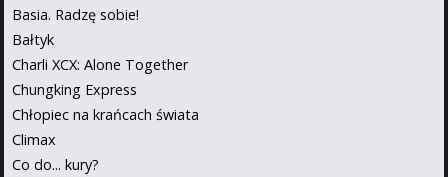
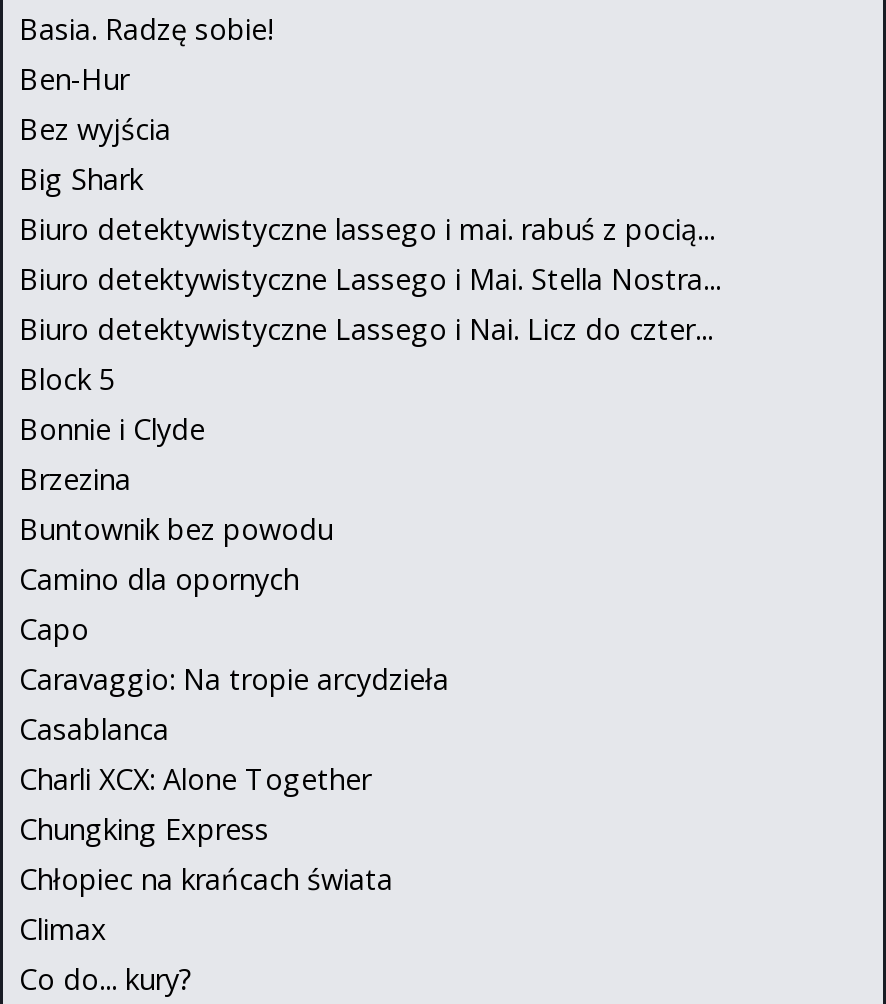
[12,29,54,48] Bałtyk -> [19,59,721,747] Ben-Hur | Bez wyjścia | Big Shark | Biuro detektywistyczne lassego i mai. rabuś z pocią... | Biuro detektywistyczne Lassego i Mai. Stella Nostra... | Biuro detektywistyczne Lassego i Nai. Licz do czter... | Block 5 | Bonnie i Clyde | Brzezina | Buntownik bez powodu | Camino dla opornych | Capo | Caravaggio: Na tropie arcydzieła | Casablanca

